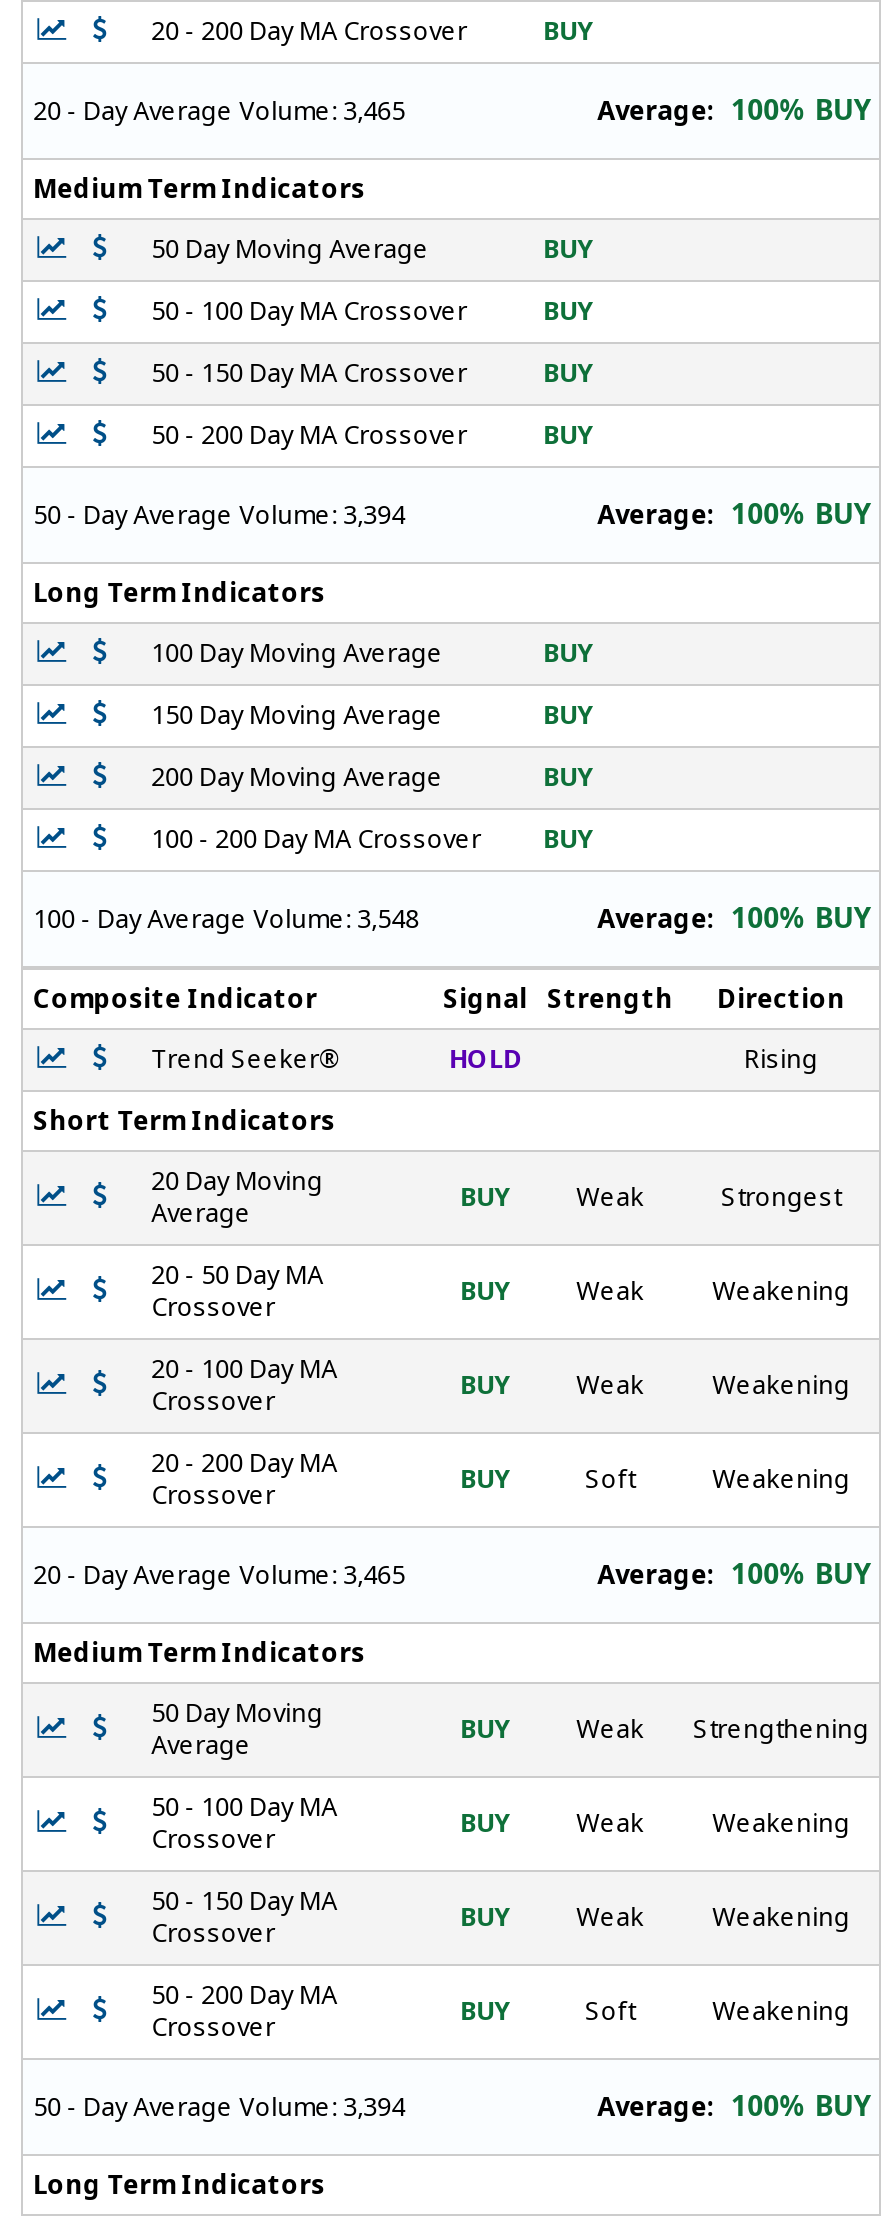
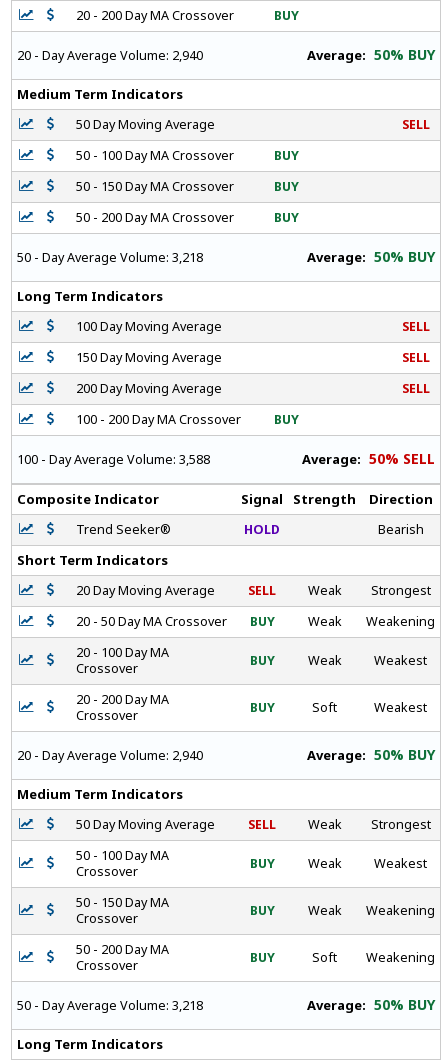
[33,95,405,129] 20 - Day Average Volume: 3,465 -> [17,47,203,64] 20 - Day Average Volume: 2,940
[597,91,869,129] Average: 100% BUY -> [307,45,435,64] Average: 50% BUY
[543,233,593,267] BUY -> [402,116,430,133] SELL
[33,499,405,533] 50 - Day Average Volume: 3,394 -> [17,249,203,266] 50 - Day Average Volume: 3,218
[597,495,869,533] Average: 100% BUY -> [307,247,435,266] Average: 50% BUY
[543,637,593,671] BUY -> [402,318,430,335] SELL
[543,699,593,733] BUY -> [402,349,430,366] SELL
[543,761,593,795] BUY -> [402,380,430,397] SELL
[33,903,419,937] 100 - Day Average Volume: 3,548 -> [17,451,210,468] 100 - Day Average Volume: 3,588
[597,899,869,937] Average: 100% BUY -> [302,449,435,468] Average: 50% SELL
[744,1043,818,1077] Rising -> [378,521,424,538] Bearish
[151,1165,510,1231] 20 Day Moving | Average | BUY -> [76,582,276,599] 20 Day Moving Average | SELL
[712,1369,850,1403] Weakening -> [374,652,427,669] Weakest
[712,1463,850,1497] Weakening -> [374,699,427,716] Weakest
[33,1555,869,1593] 20 - Day Average Volume: 3,465 | Average: 100% BUY -> [17,745,435,764] 20 - Day Average Volume: 2,940 | Average: 50% BUY
[151,1697,510,1763] 50 Day Moving | Average | BUY -> [76,816,276,833] 50 Day Moving Average | SELL
[693,1713,869,1747] Strengthening -> [371,816,431,833] Strongest
[712,1807,850,1841] Weakening -> [374,855,427,872] Weakest
[33,2091,405,2125] 50 - Day Average Volume: 3,394 -> [17,997,203,1014] 50 - Day Average Volume: 3,218
[597,2087,869,2125] Average: 100% BUY -> [307,995,435,1014] Average: 50% BUY

